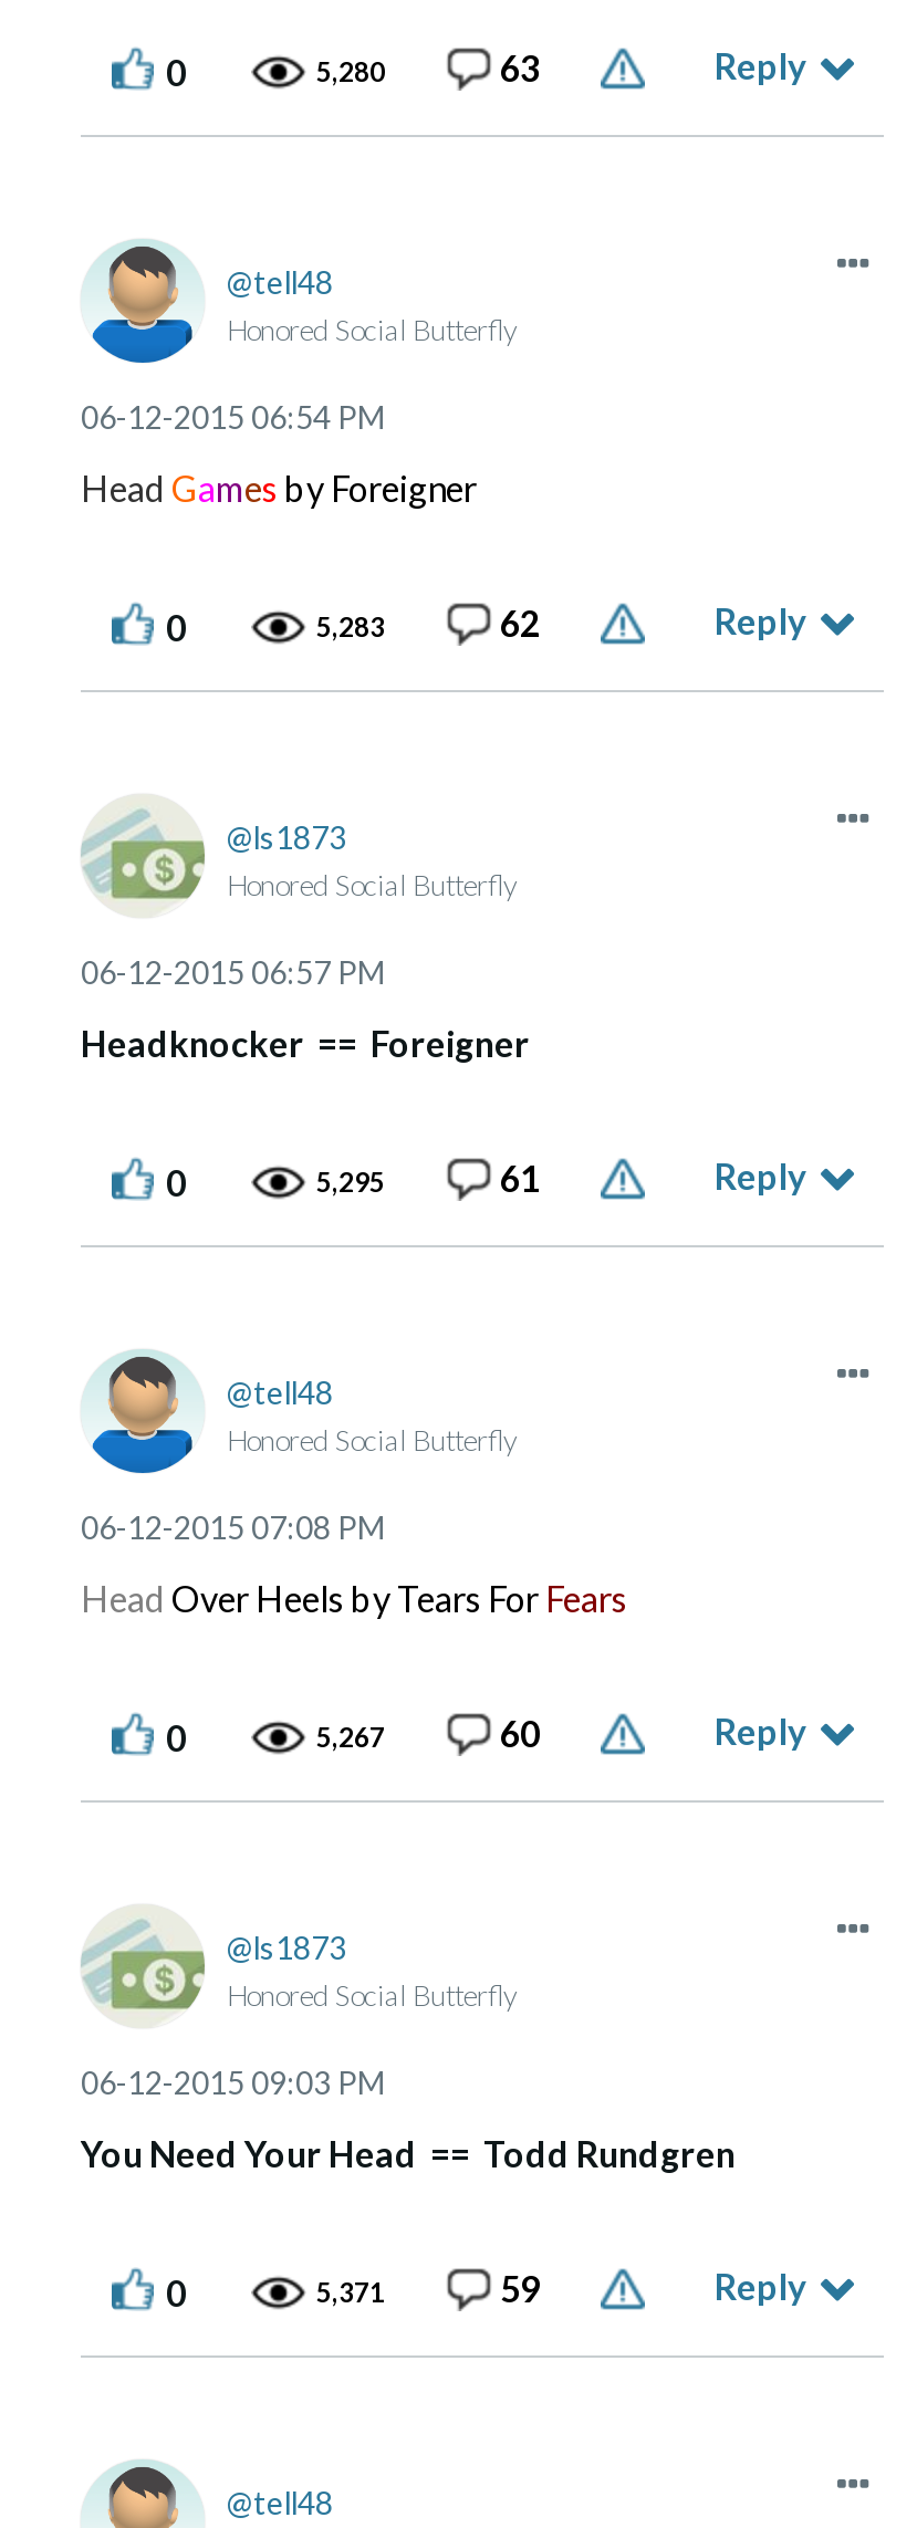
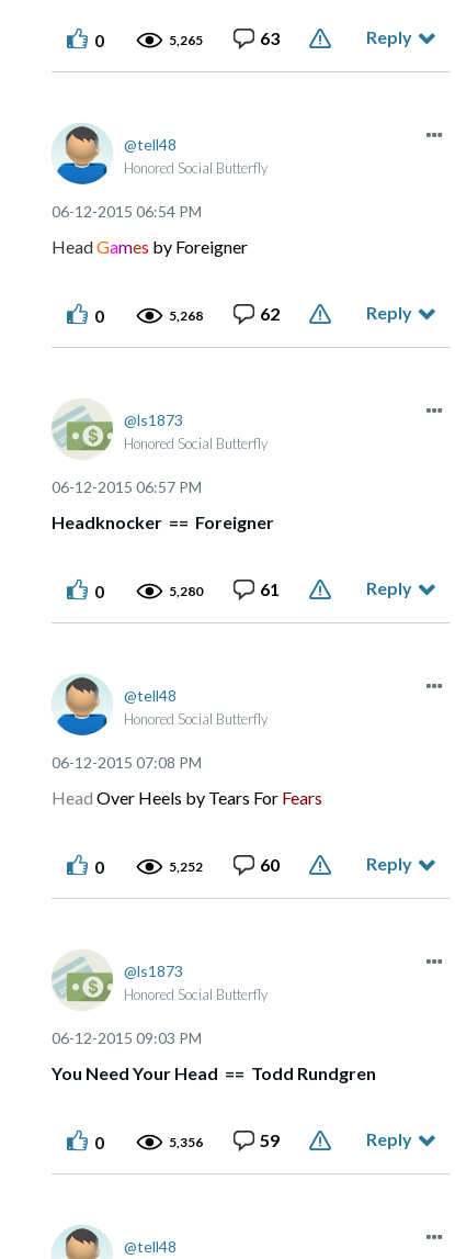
[316,55,385,88] 5,280 -> [168,32,202,48] 5,265
[316,610,385,643] 5,283 -> [168,307,202,323] 5,268
[316,1165,385,1198] 5,295 -> [168,583,202,599] 5,280
[316,1720,385,1753] 5,267 -> [168,858,202,874] 5,252
[316,2275,385,2308] 5,371 -> [168,1134,202,1150] 5,356

